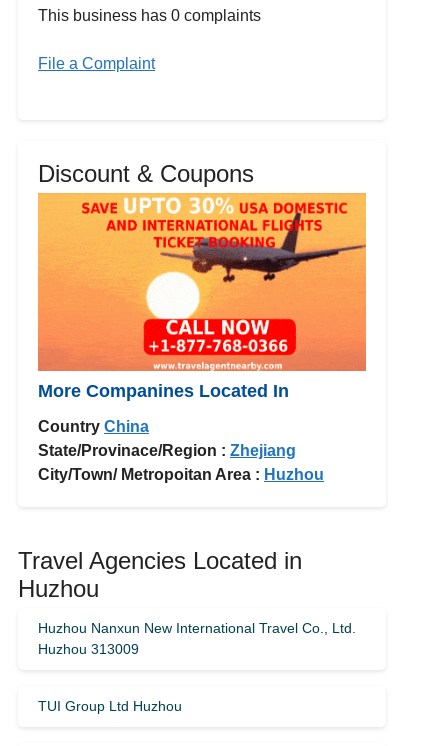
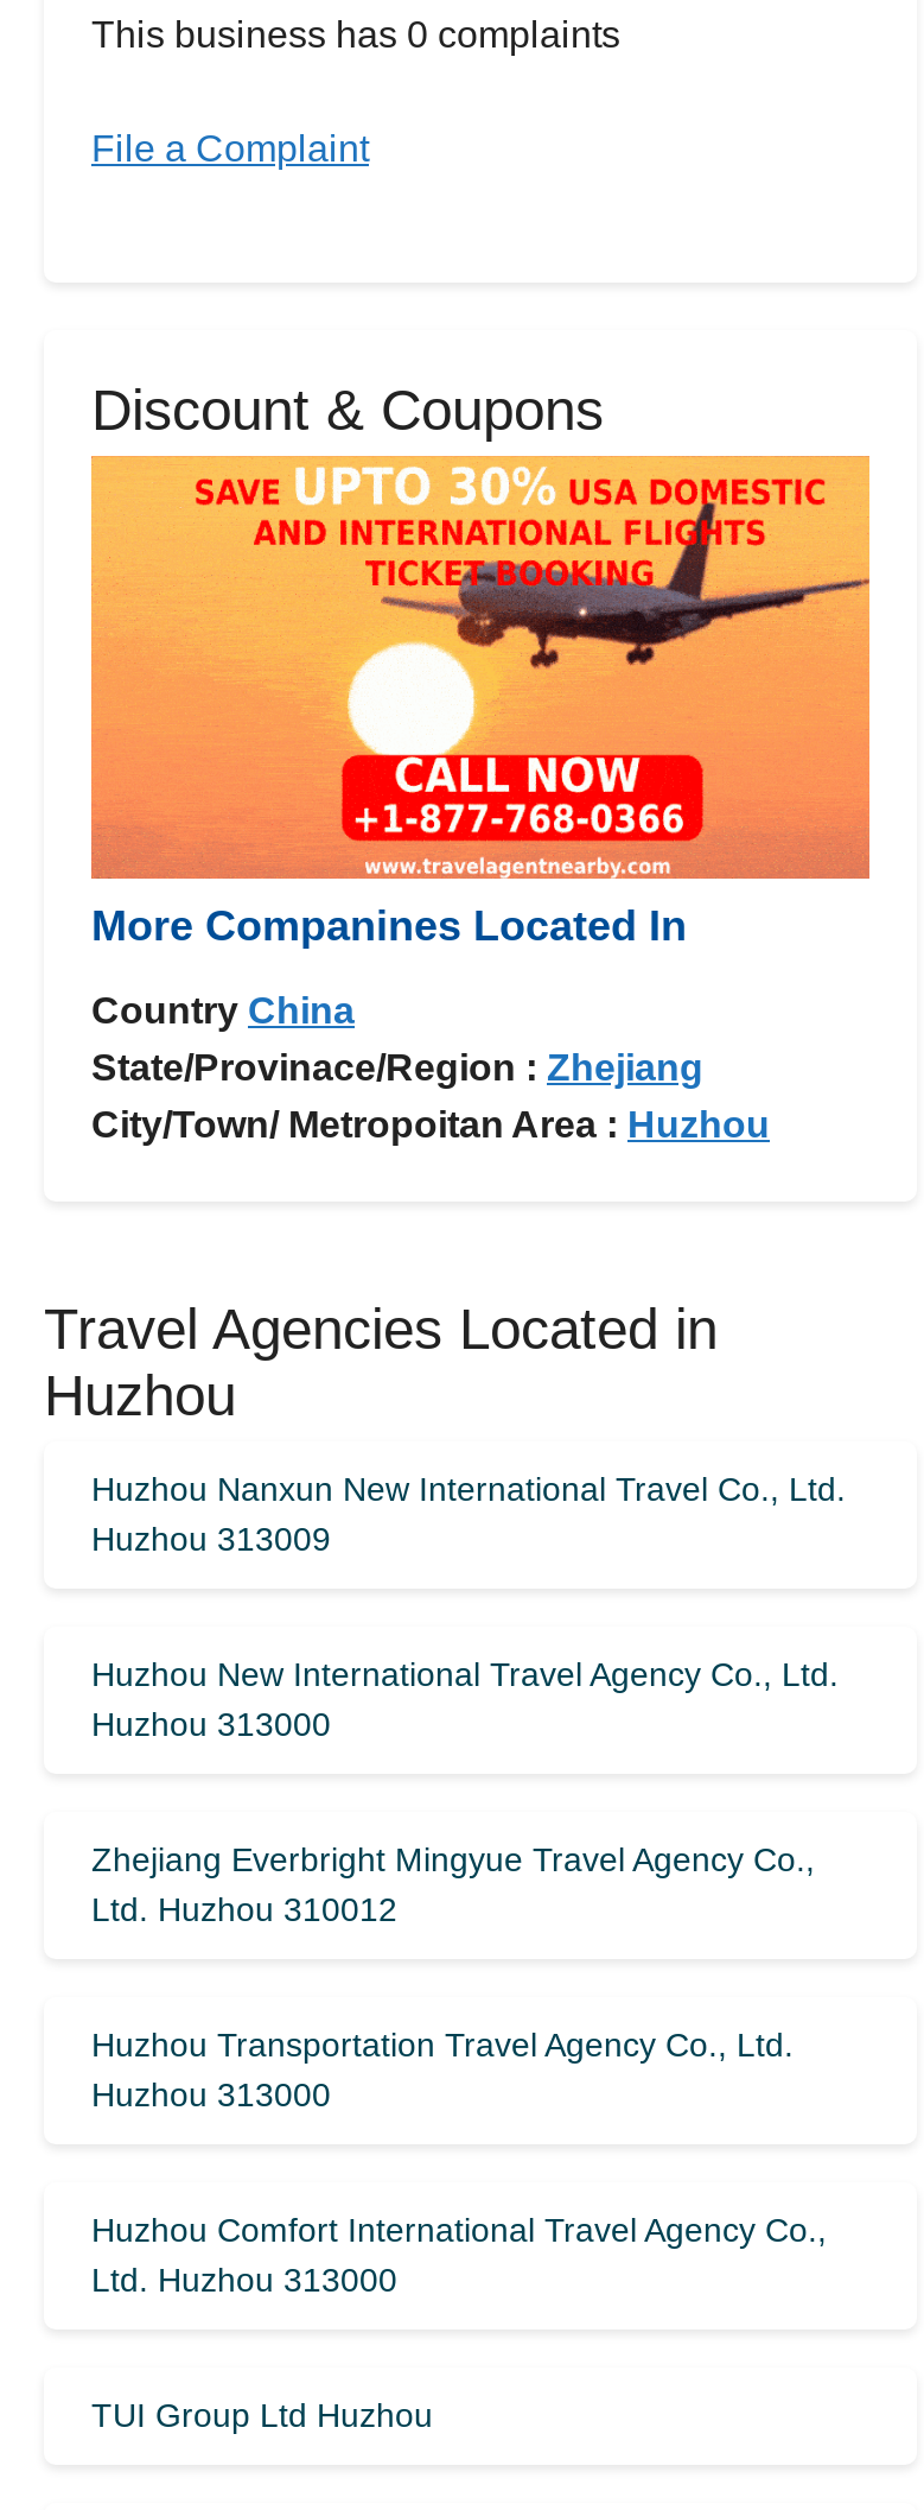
none -> [91,1655,839,1743] Huzhou New International Travel Agency Co., Ltd. | Huzhou 313000
none -> [91,1840,815,1928] Zhejiang Everbright Mingyue Travel Agency Co., | Ltd. Huzhou 310012
none -> [91,2025,794,2113] Huzhou Transportation Travel Agency Co., Ltd. | Huzhou 313000
none -> [91,2210,827,2298] Huzhou Comfort International Travel Agency Co., | Ltd. Huzhou 313000

